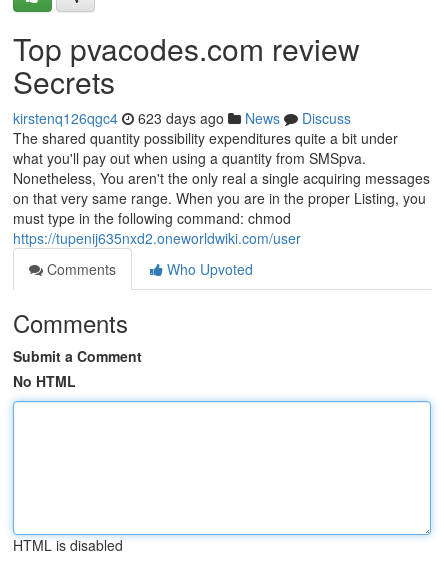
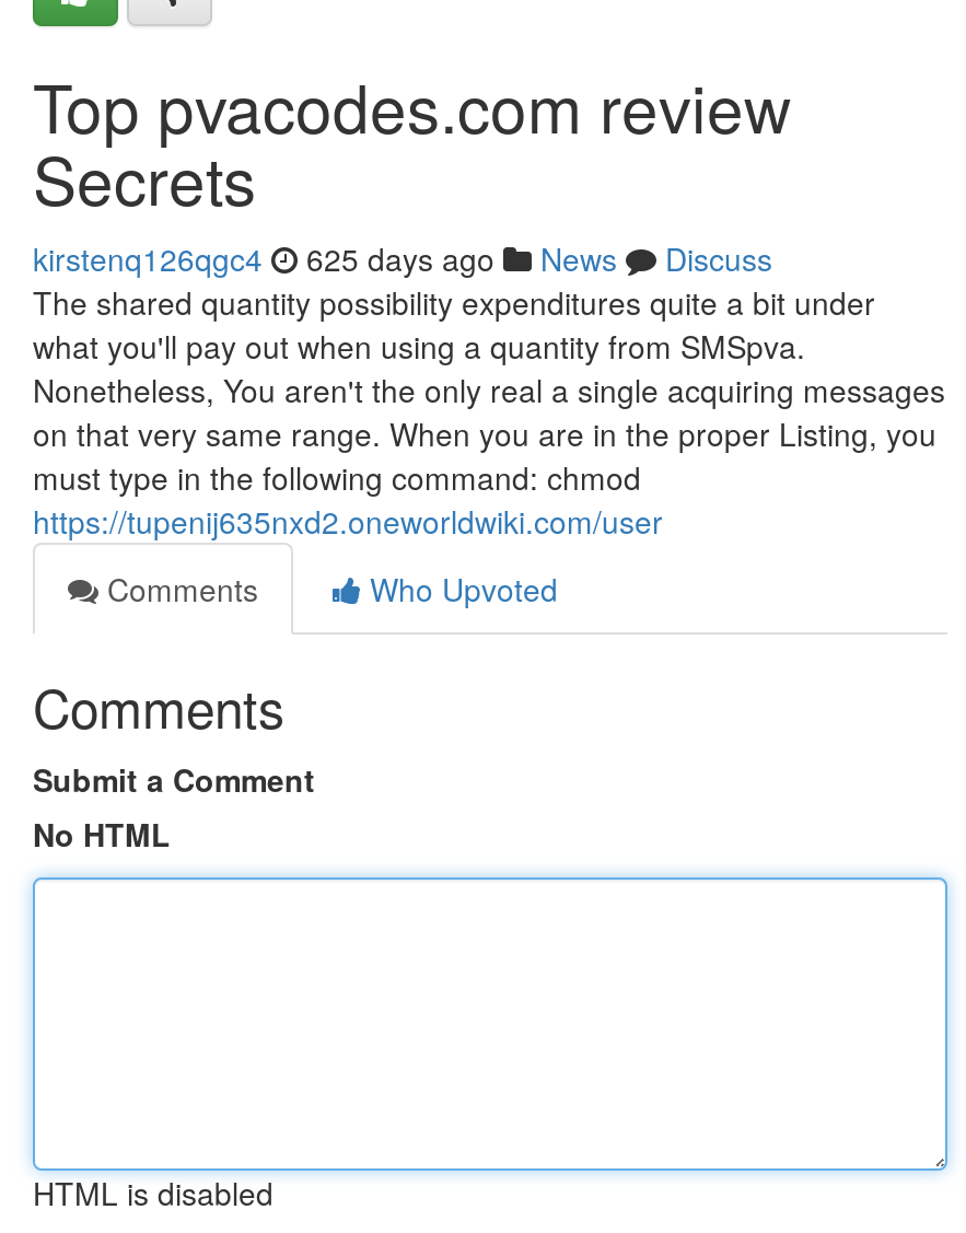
[13,108,351,128] kirstenq126qgc4 623 days ago News Discuss -> [33,236,772,280] kirstenq126qgc4 625 days ago News Discuss

